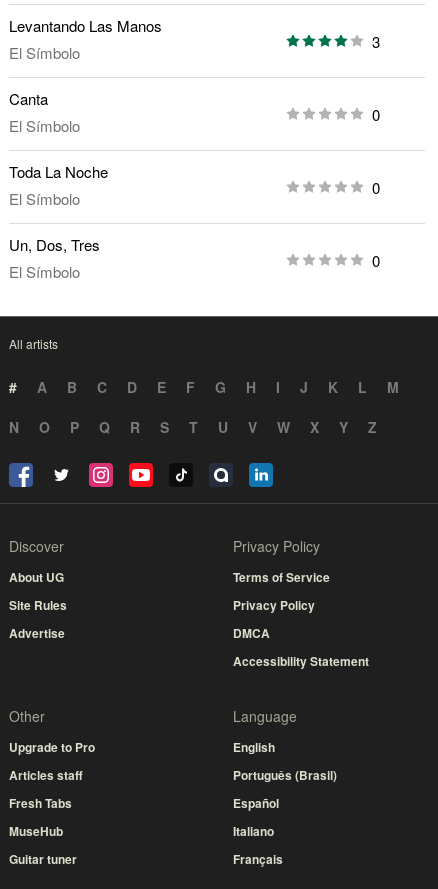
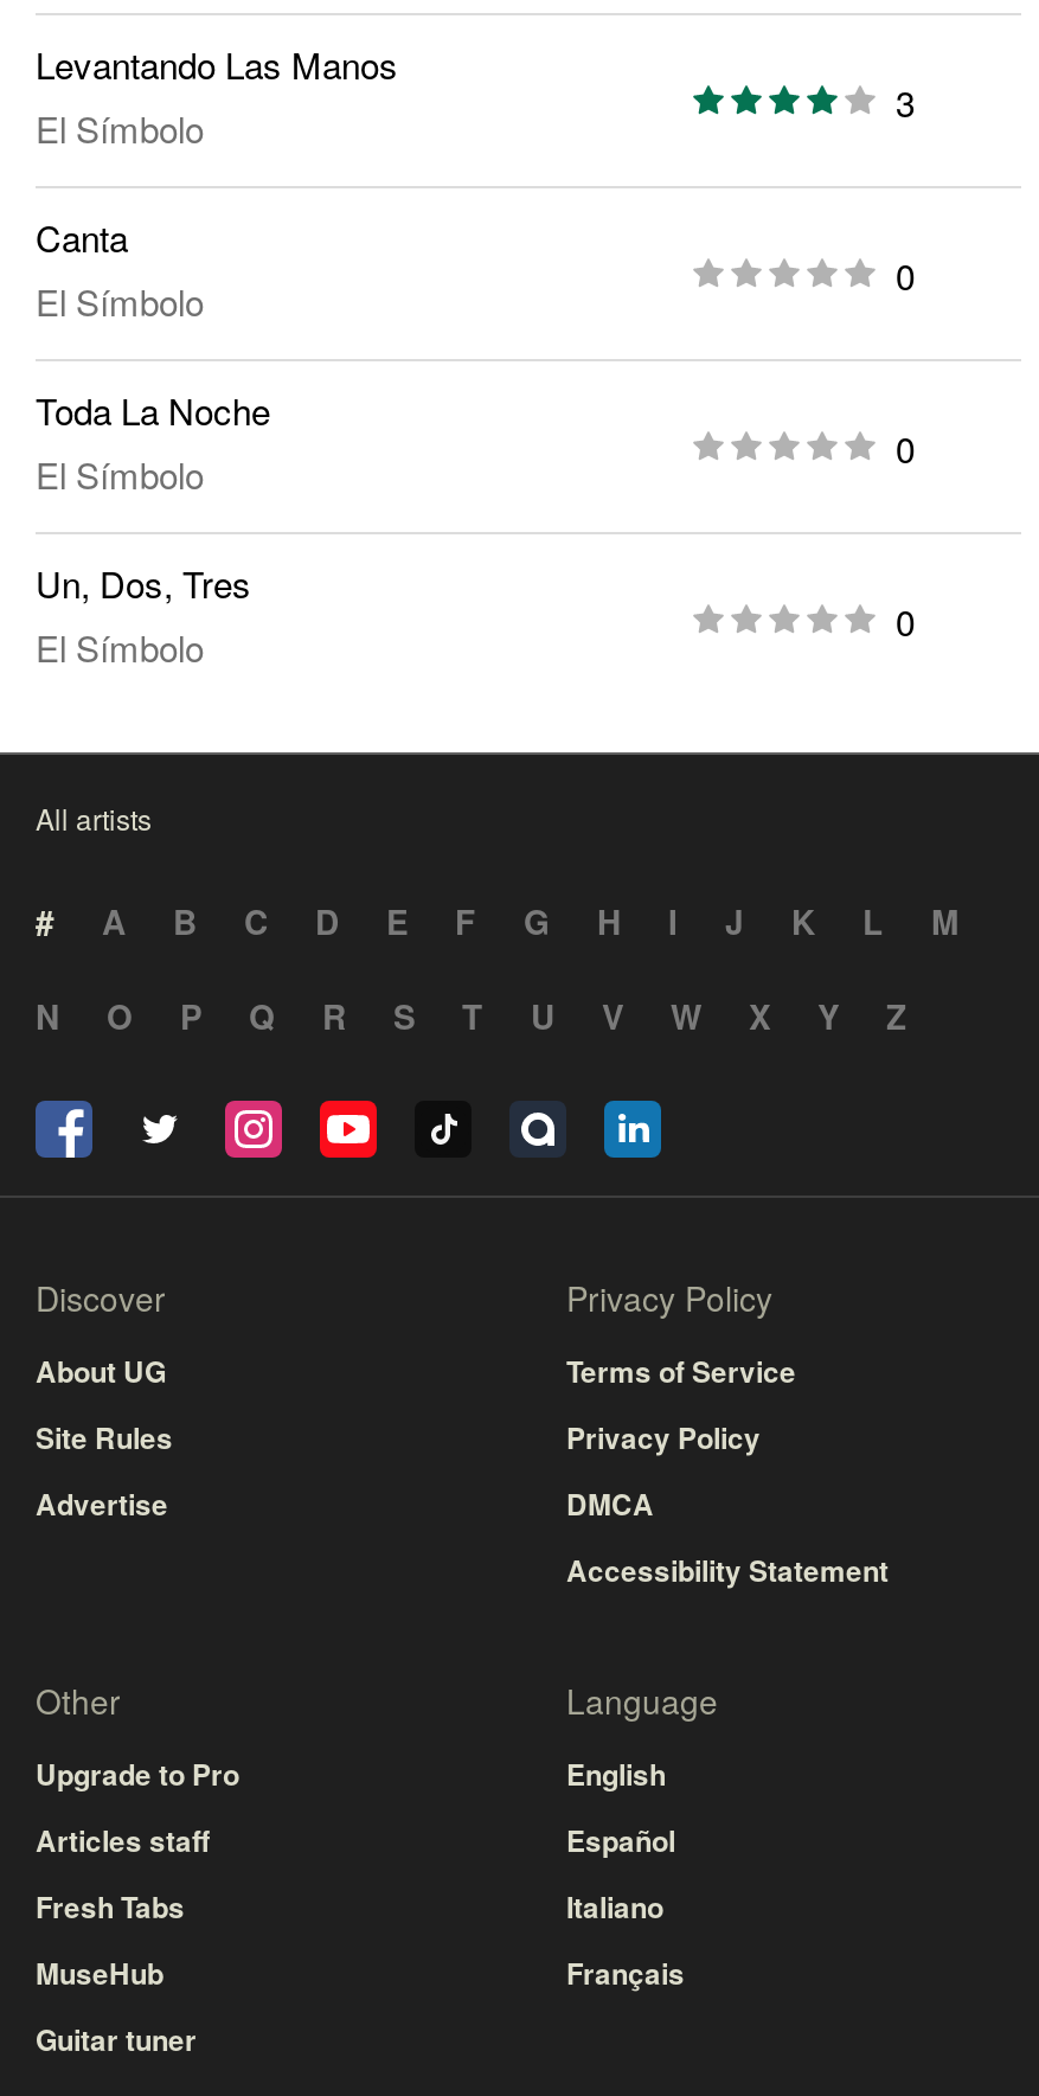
[233,766,337,784] Português (Brasil) -> none
moved [233,794,283,868] -> [566,1819,685,1995]: Español | Italiano | Français

